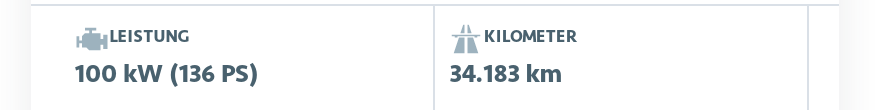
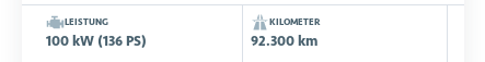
[449,58,561,90] 34.183 km -> [251,33,318,50] 92.300 km

